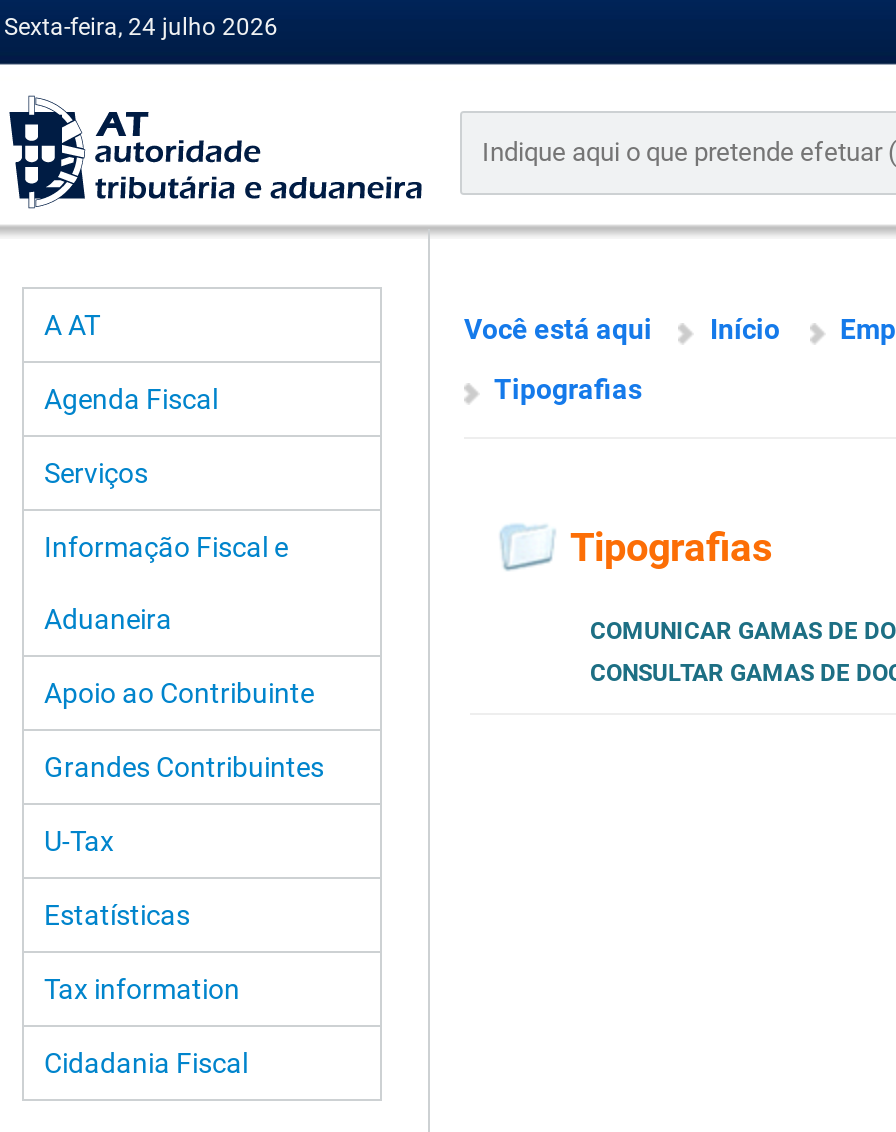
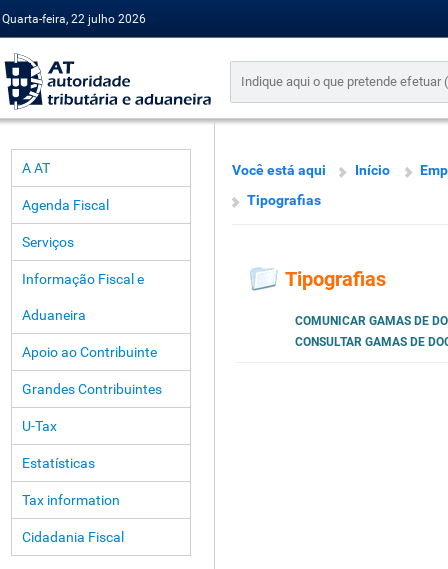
[4,13,278,41] Sexta-feira, 24 julho 2026 -> [2,12,146,26] Quarta-feira, 22 julho 2026

